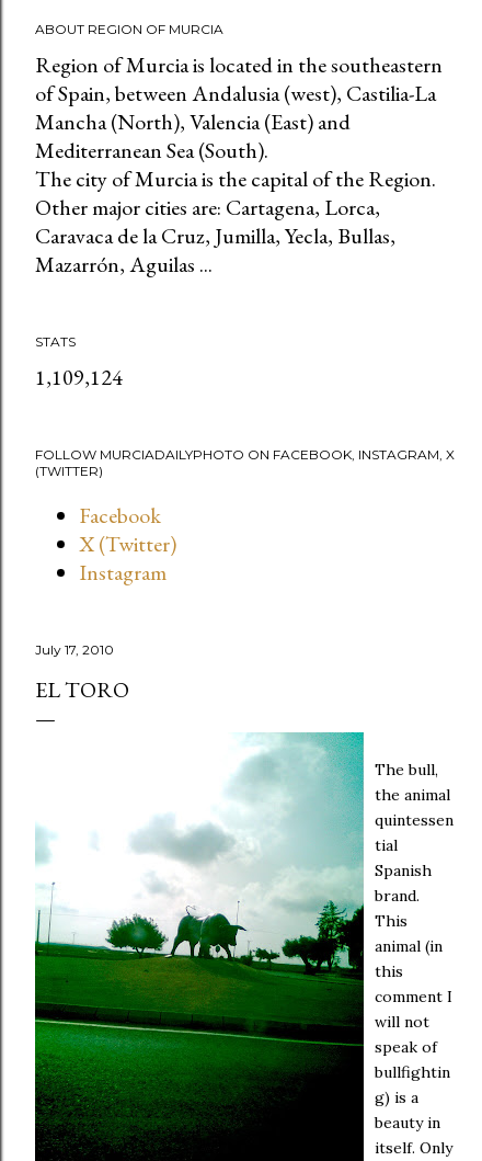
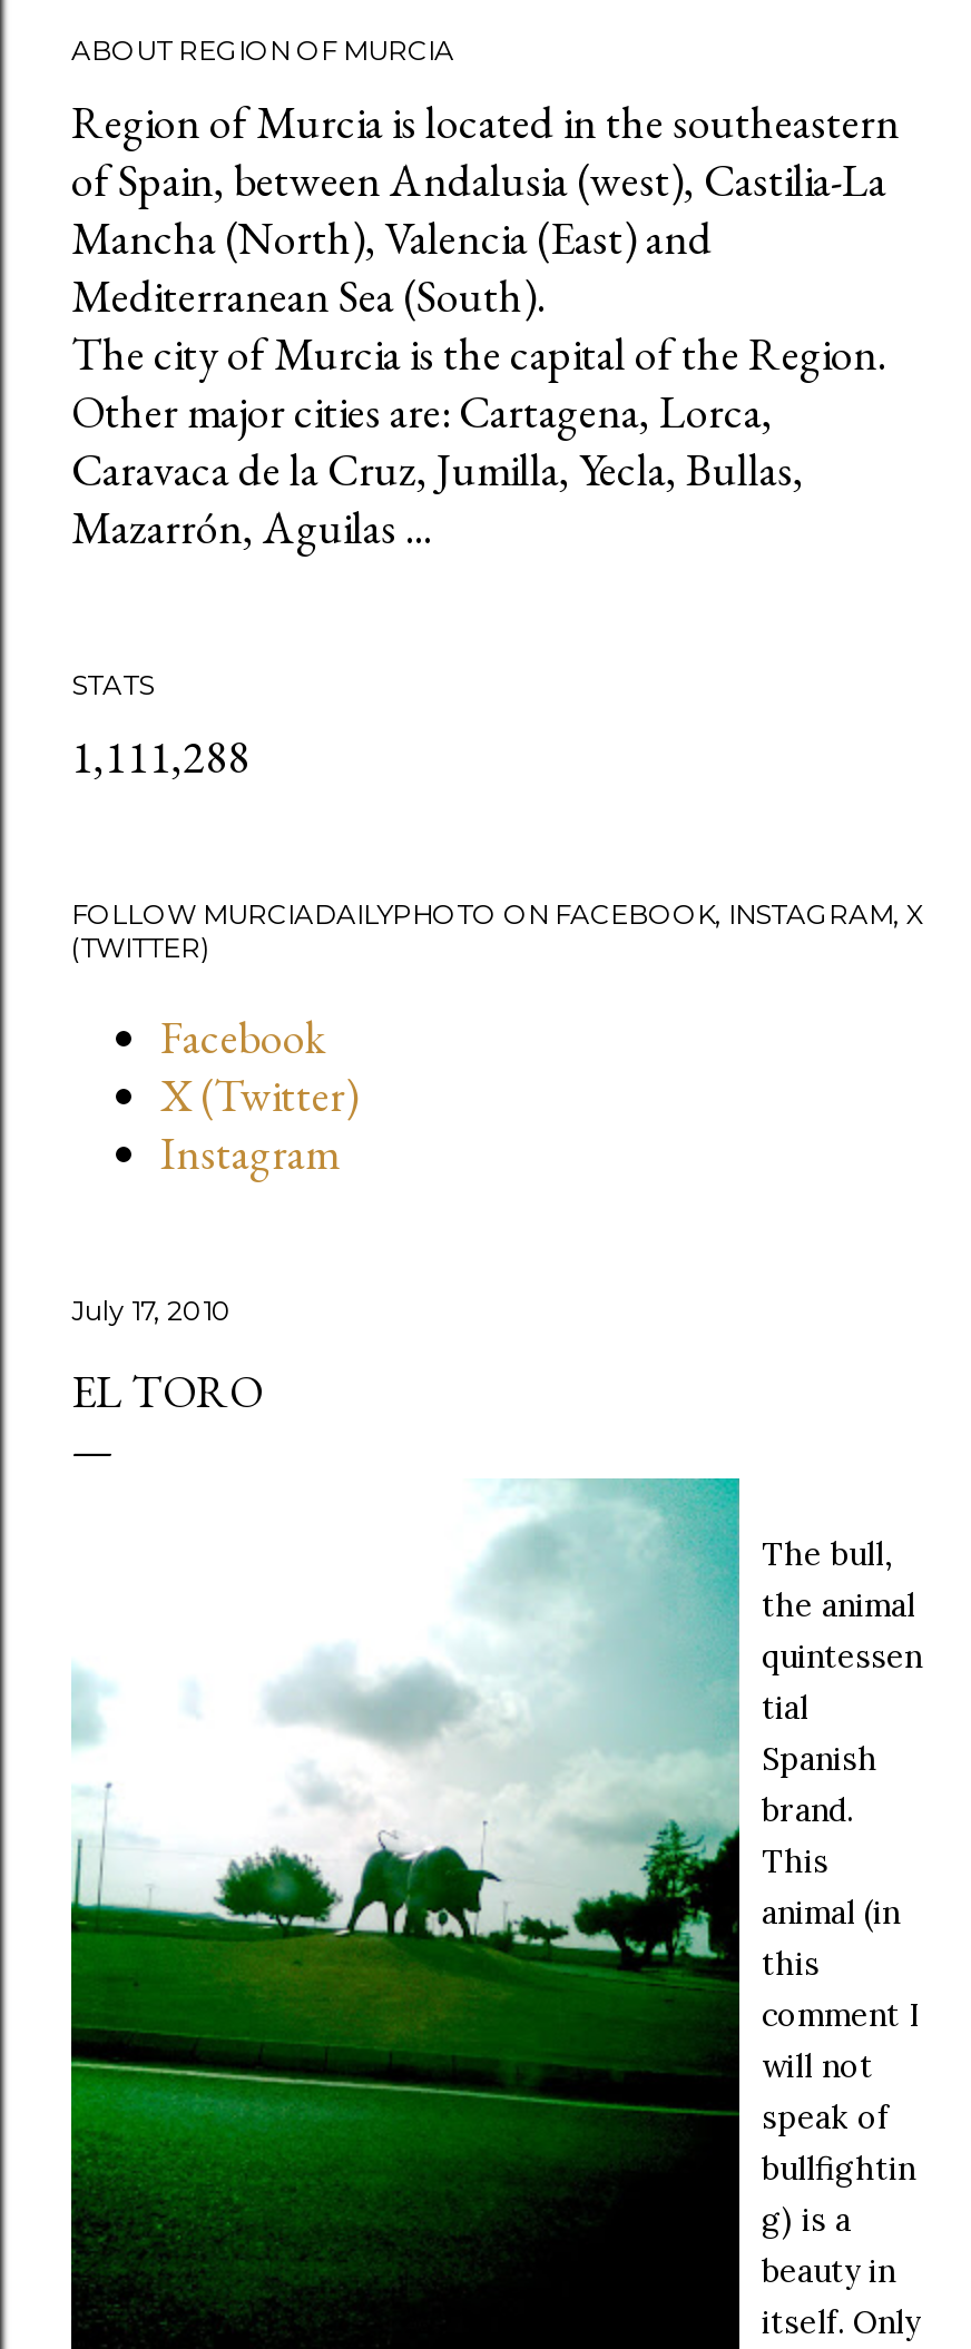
[35,363,123,391] 1,109,124 -> [71,728,249,786] 1,111,288

